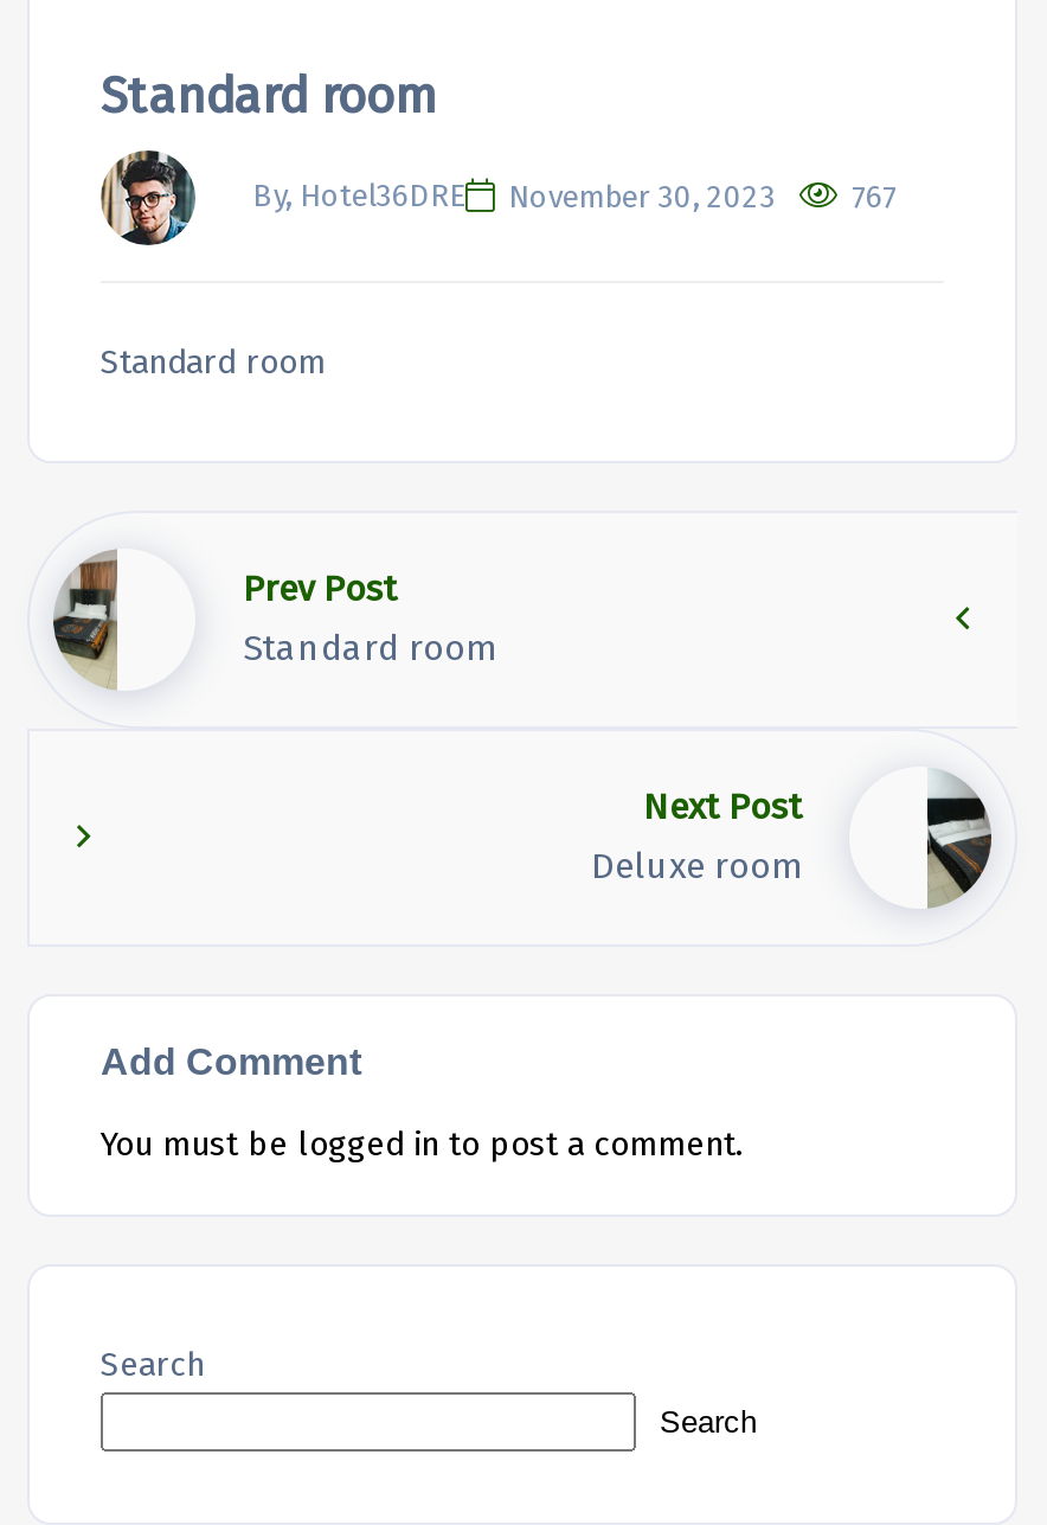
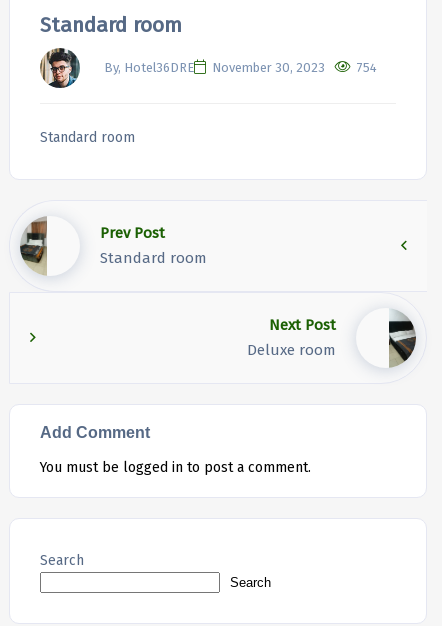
[852,179,897,215] 767 -> [357,60,377,75] 754

